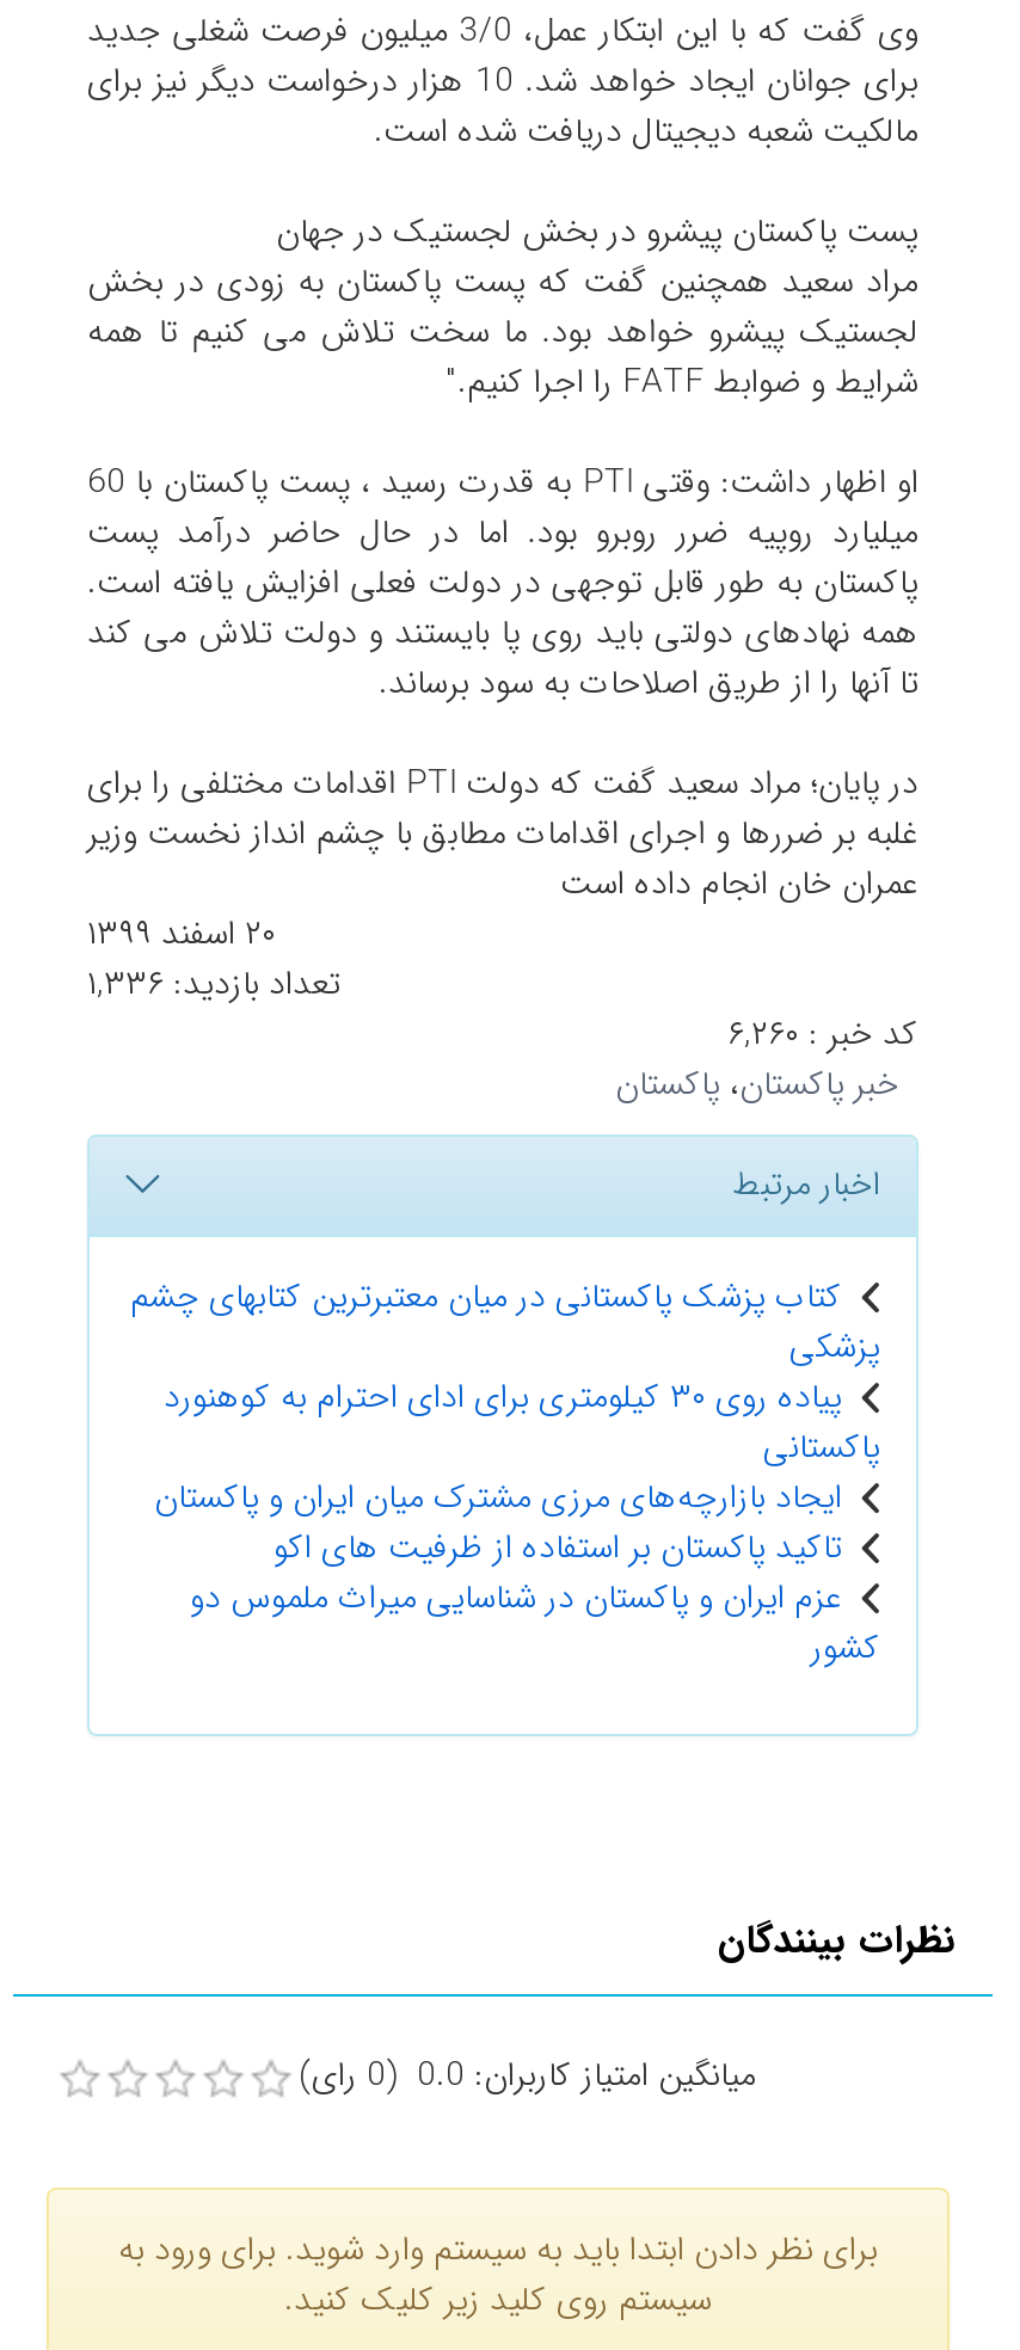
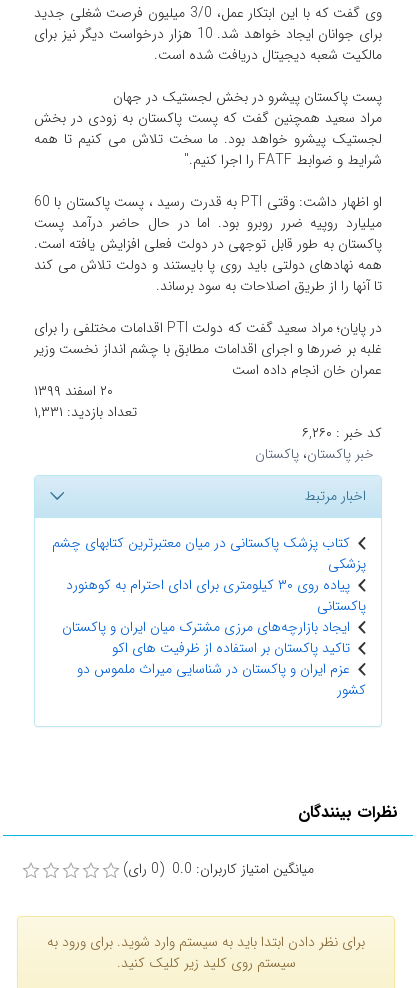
[87,958,340,1010] تعداد بازدید: ۱,۳۳۶ -> [34,401,137,423] تعداد بازدید: ۱,۳۳۱

